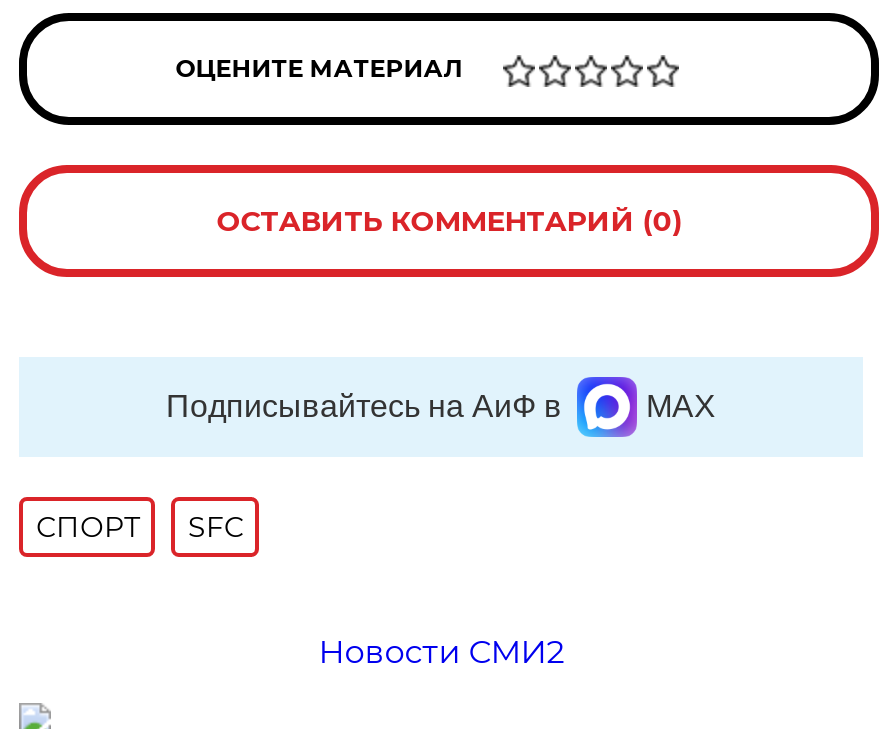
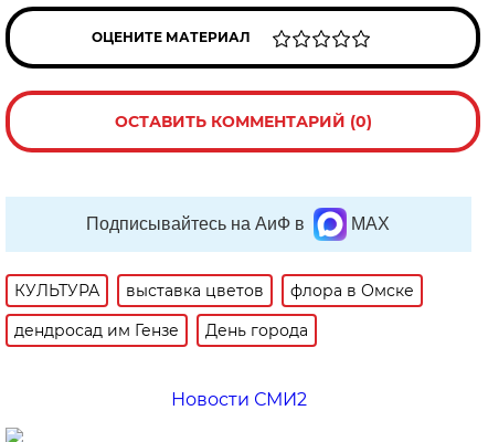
[36,509,244,545] СПОРТ | SFC -> [15,281,414,340] КУЛЬТУРА | выставка цветов | флора в Омске | дендросад им Гензе | День города

